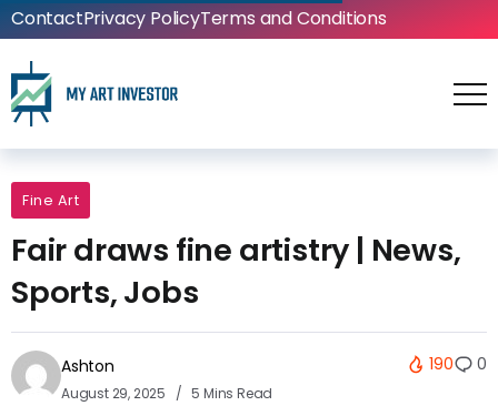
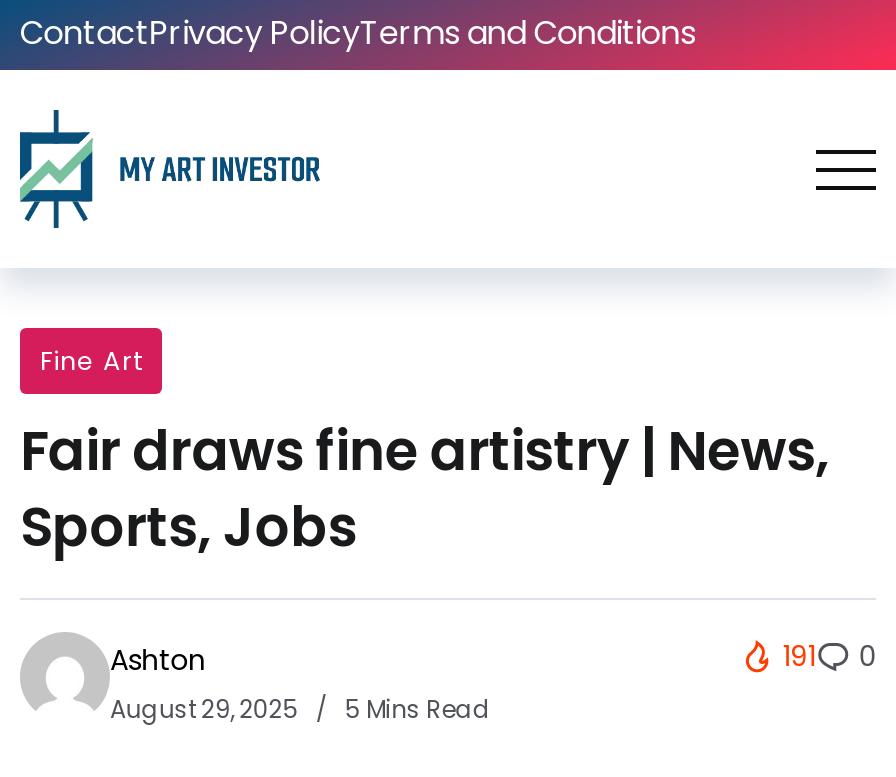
[429,353,487,375] 190 0 -> [782,637,876,677] 191 0

